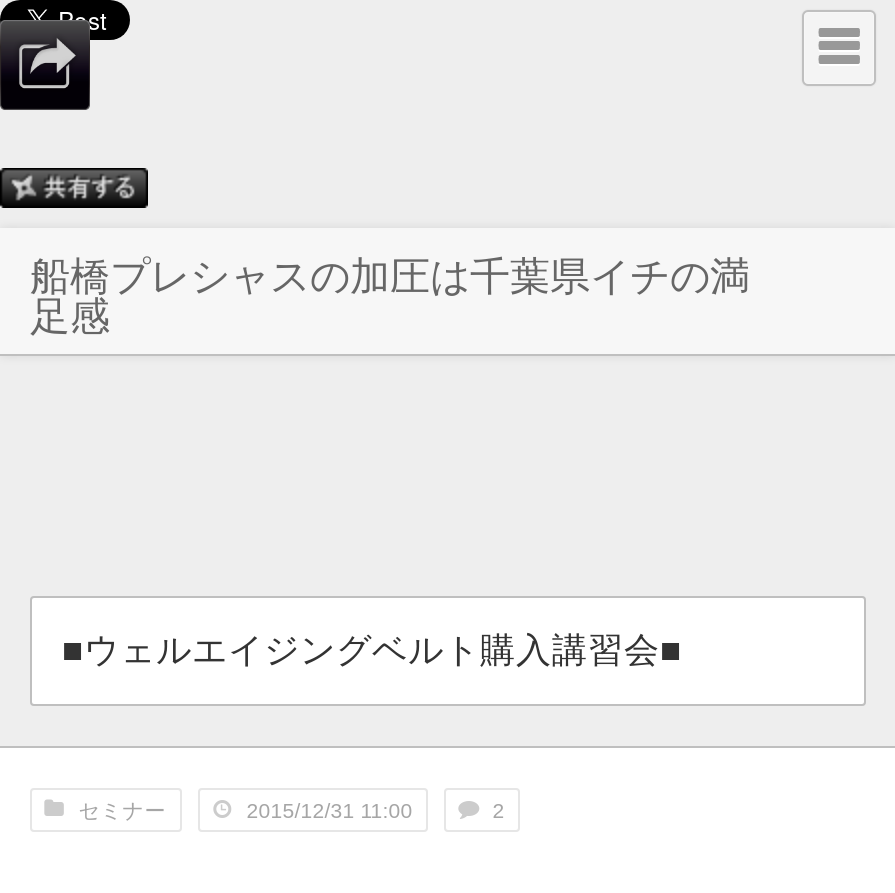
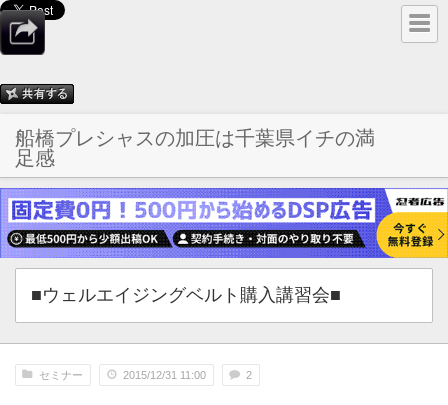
none -> [3,187,445,259] [image]

